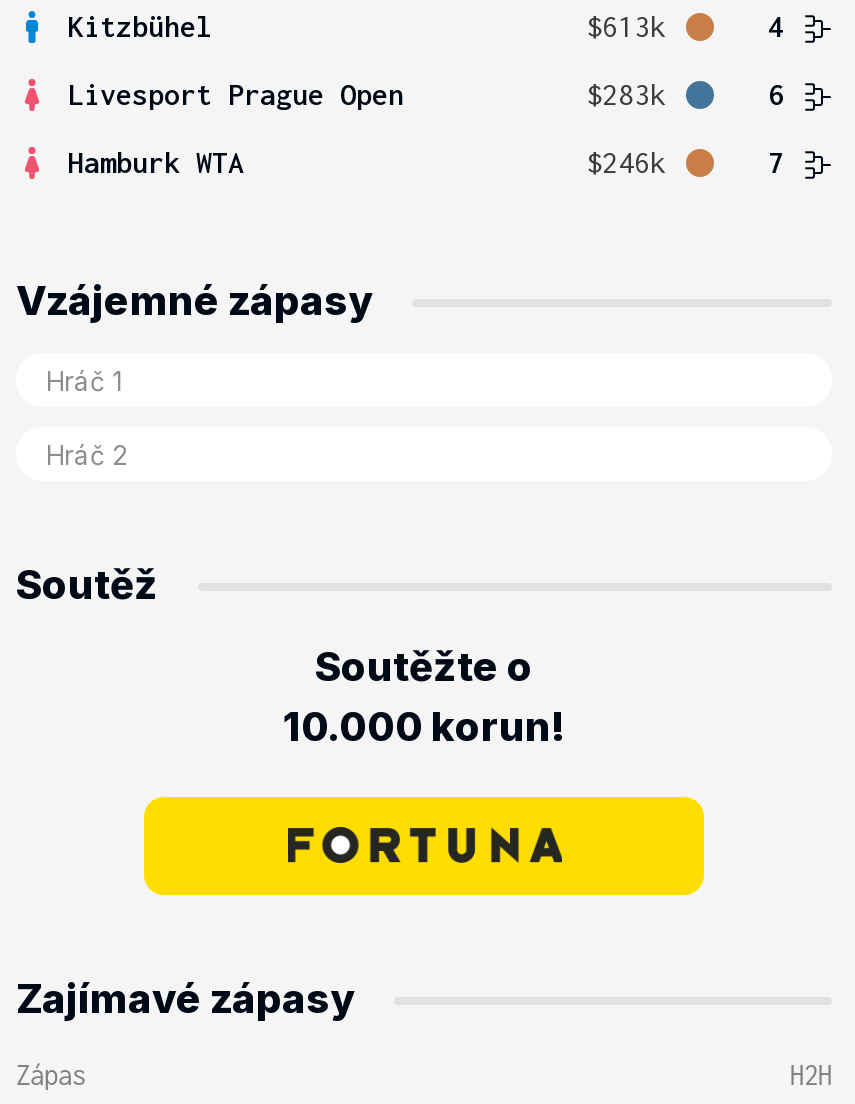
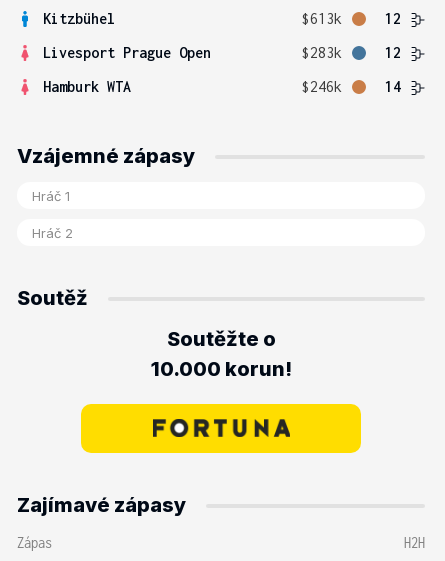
[768,9,784,43] 4 -> [385,10,401,27] 12
[768,77,784,111] 6 -> [385,44,401,61] 12
[768,145,784,179] 7 -> [385,78,401,95] 14

